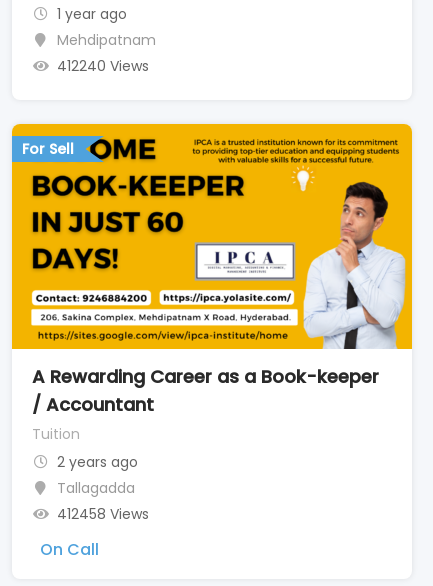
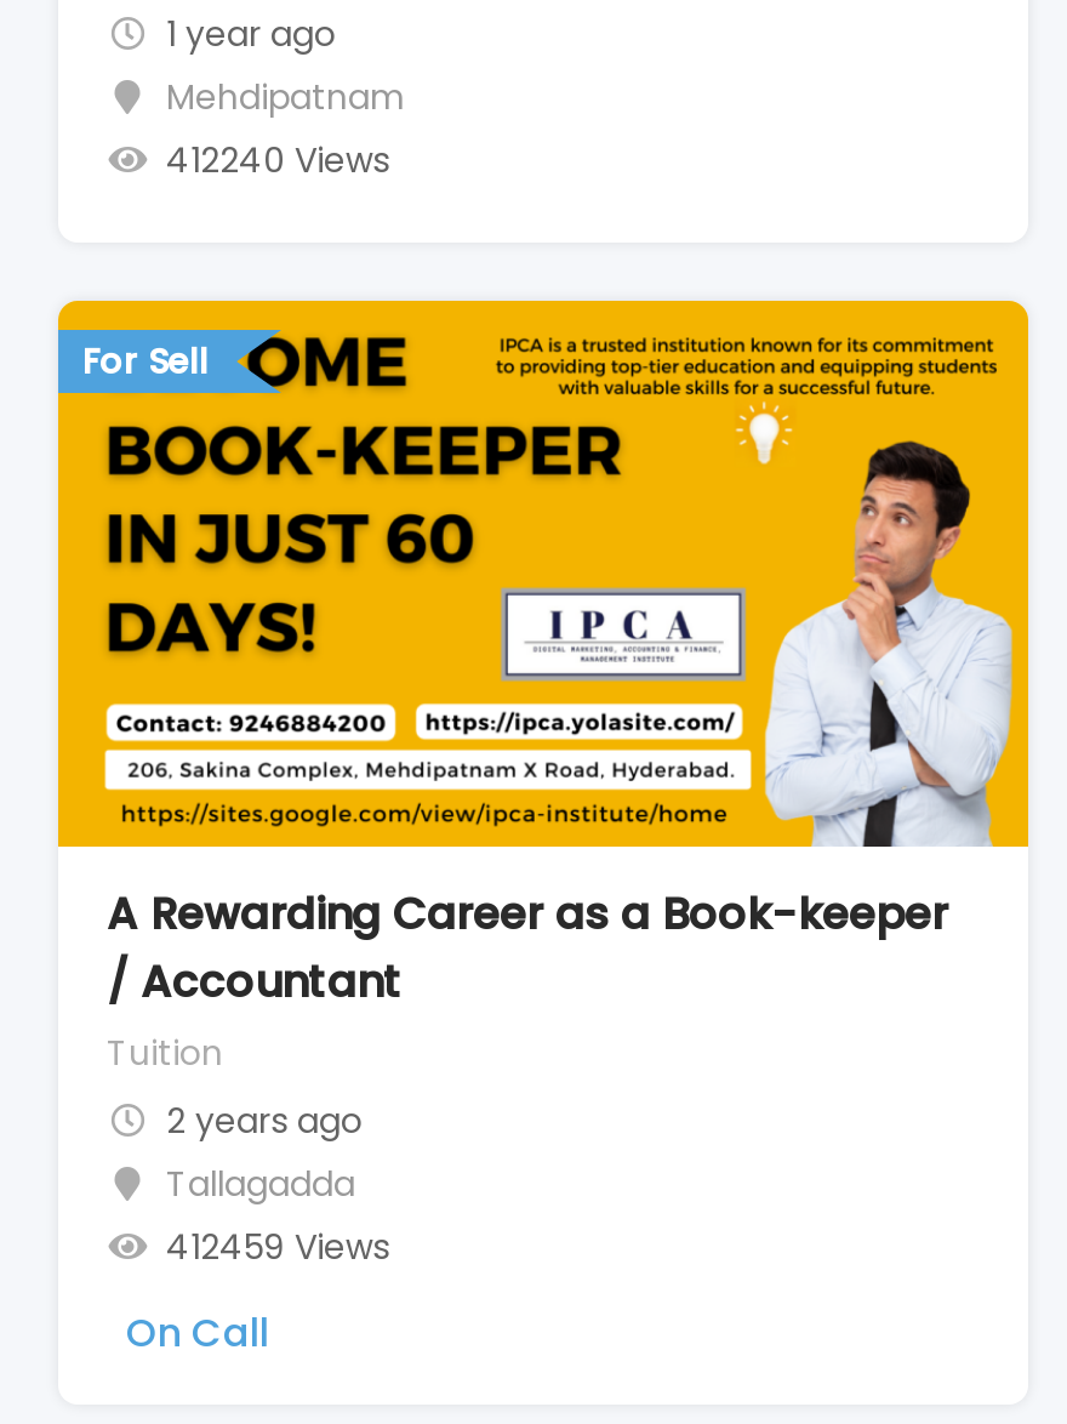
[56,504,148,524] 412458 Views -> [166,1223,389,1271] 412459 Views

